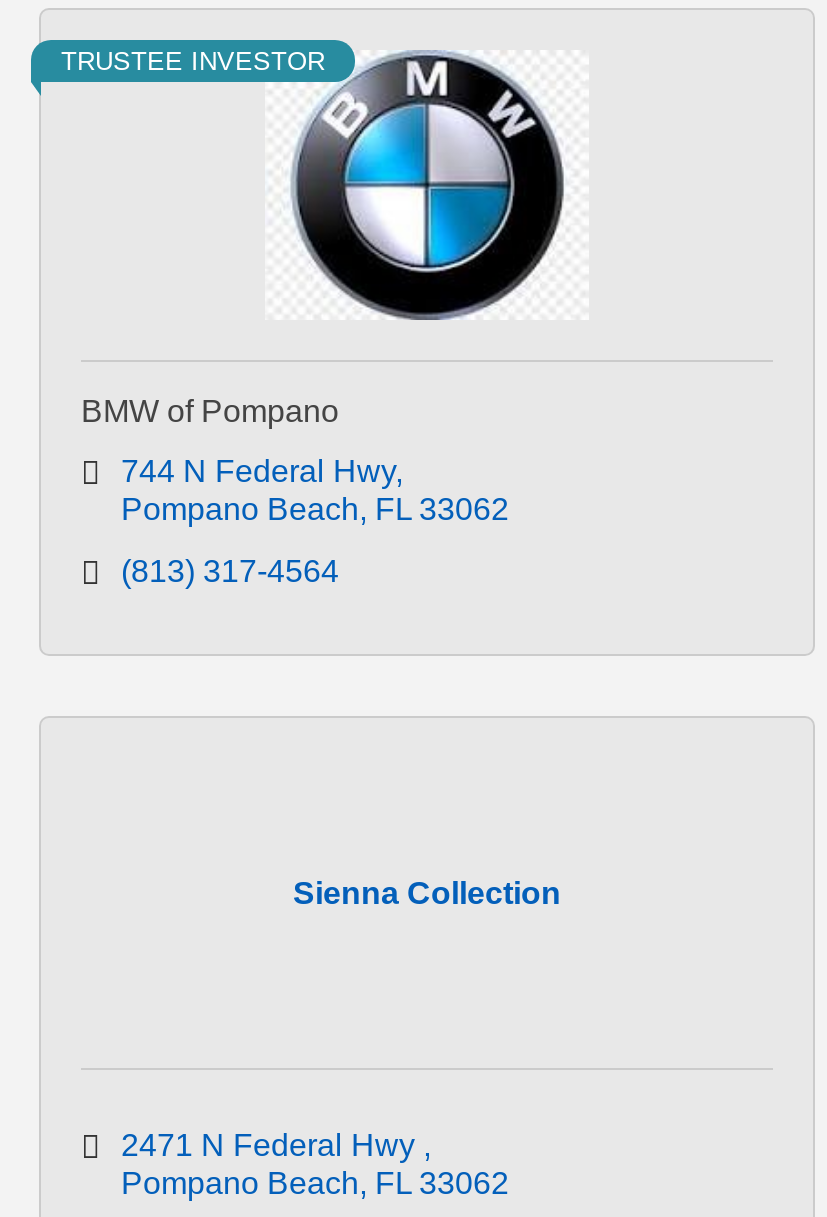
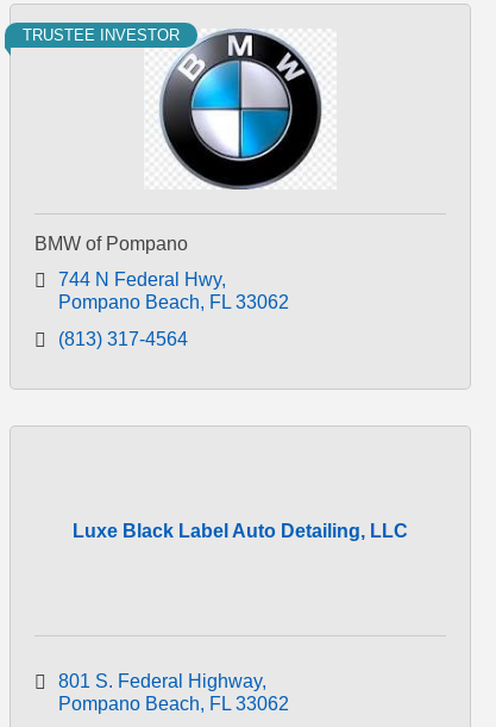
[293,875,561,909] Sienna Collection -> [73,520,408,540] Luxe Black Label Auto Detailing, LLC
[121,1127,423,1161] 2471 N Federal Hwy -> [58,670,262,691] 801 S. Federal Highway

